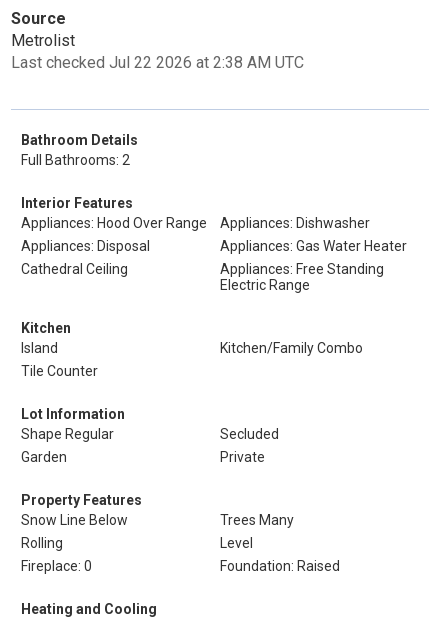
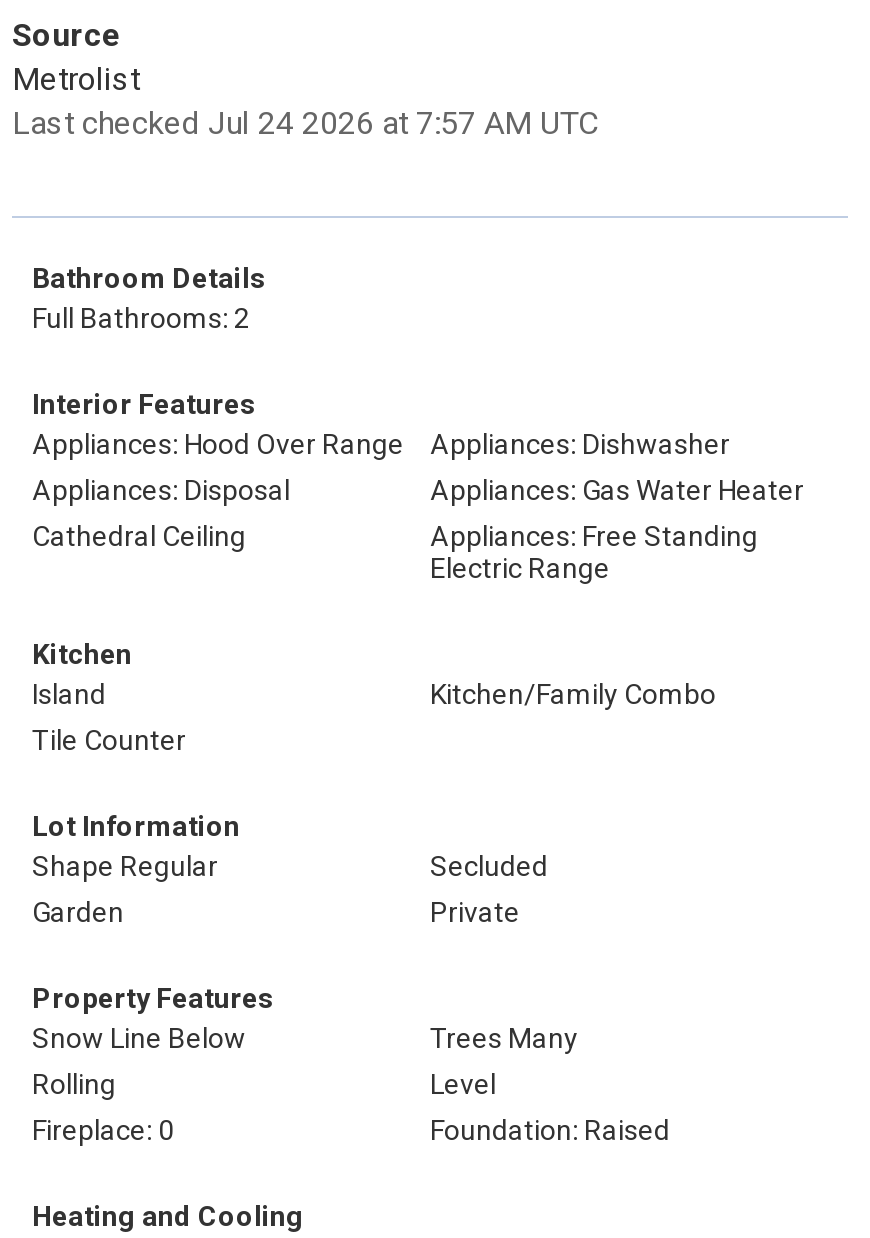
[11,53,304,72] Last checked Jul 22 2026 at 2:38 AM UTC -> [12,104,598,142] Last checked Jul 24 2026 at 7:57 AM UTC

